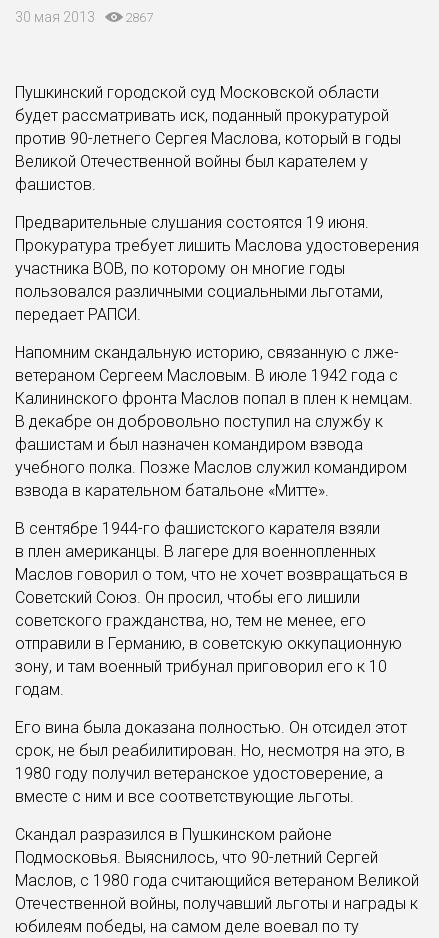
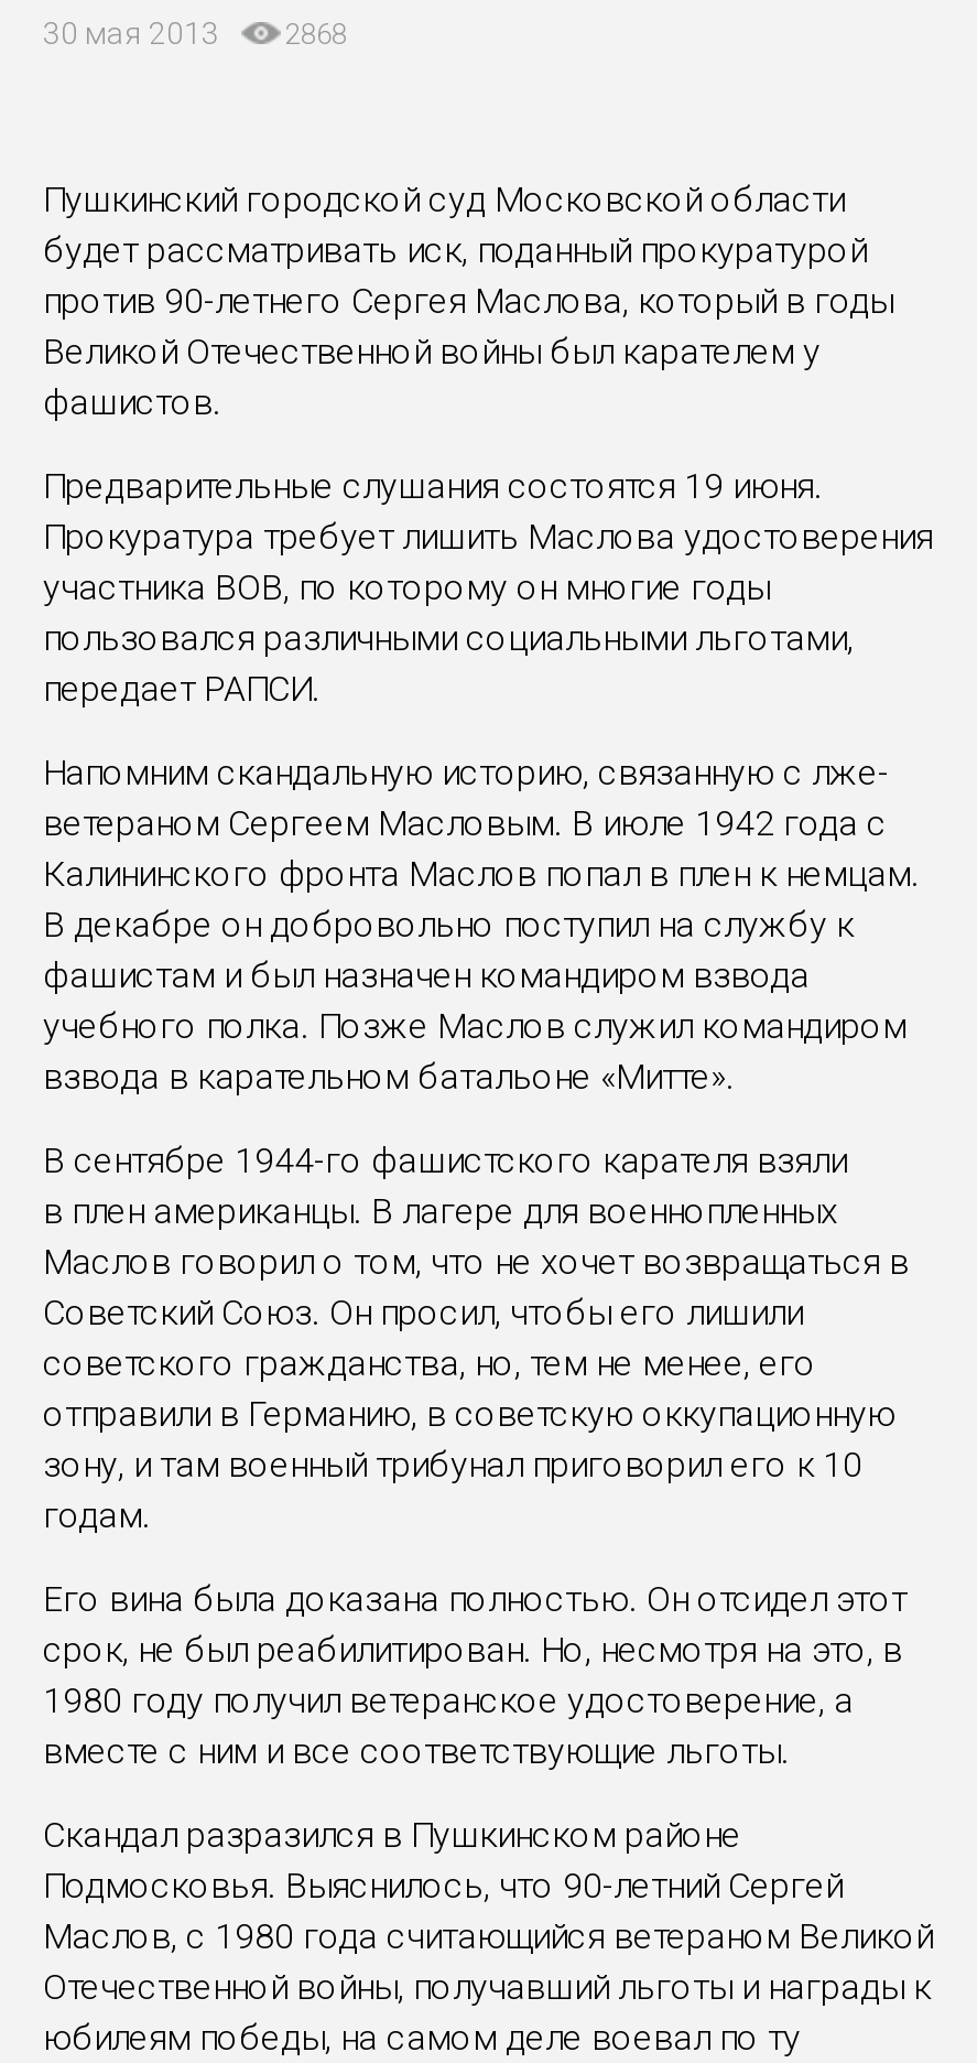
[15,9,153,25] 30 мая 2013 2867 -> [43,15,347,51] 30 мая 2013 2868

